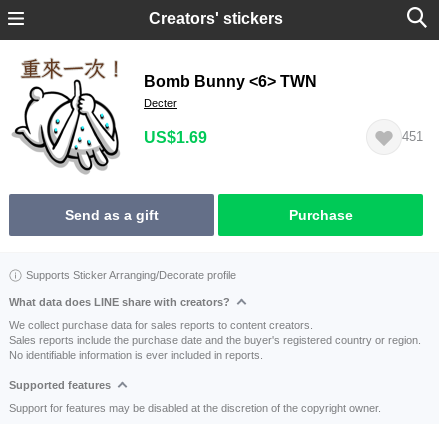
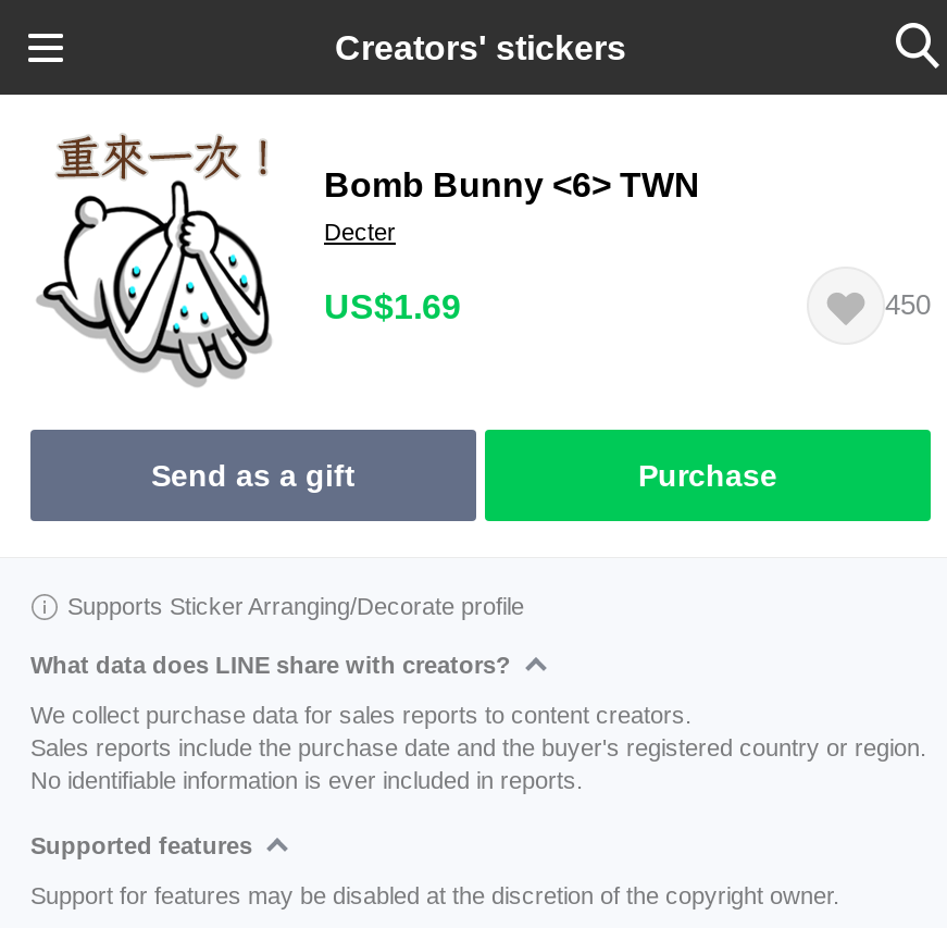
[402,129,423,144] 451 -> [885,288,931,321] 450

